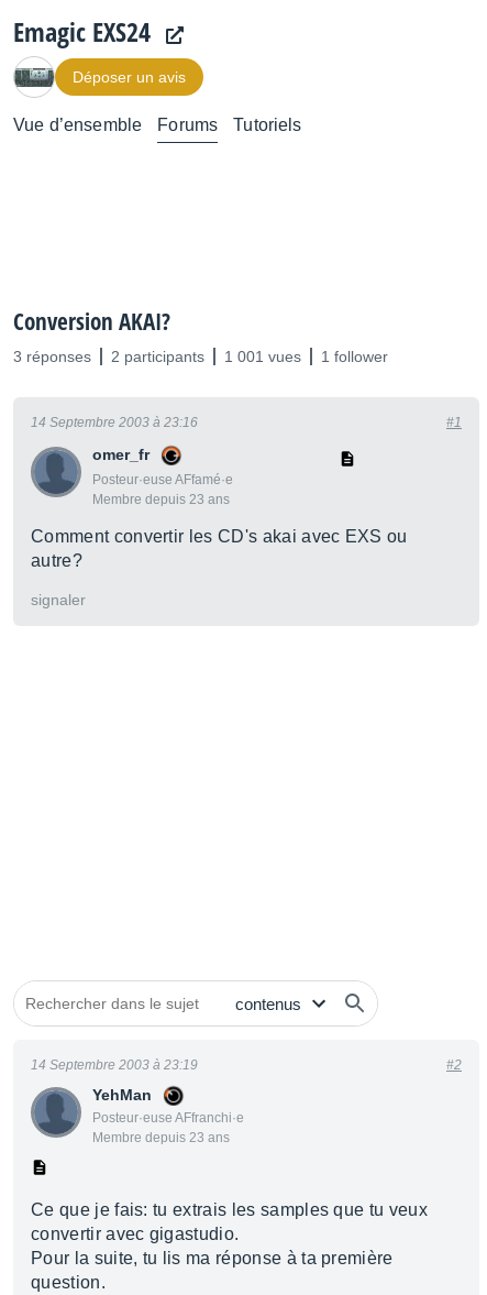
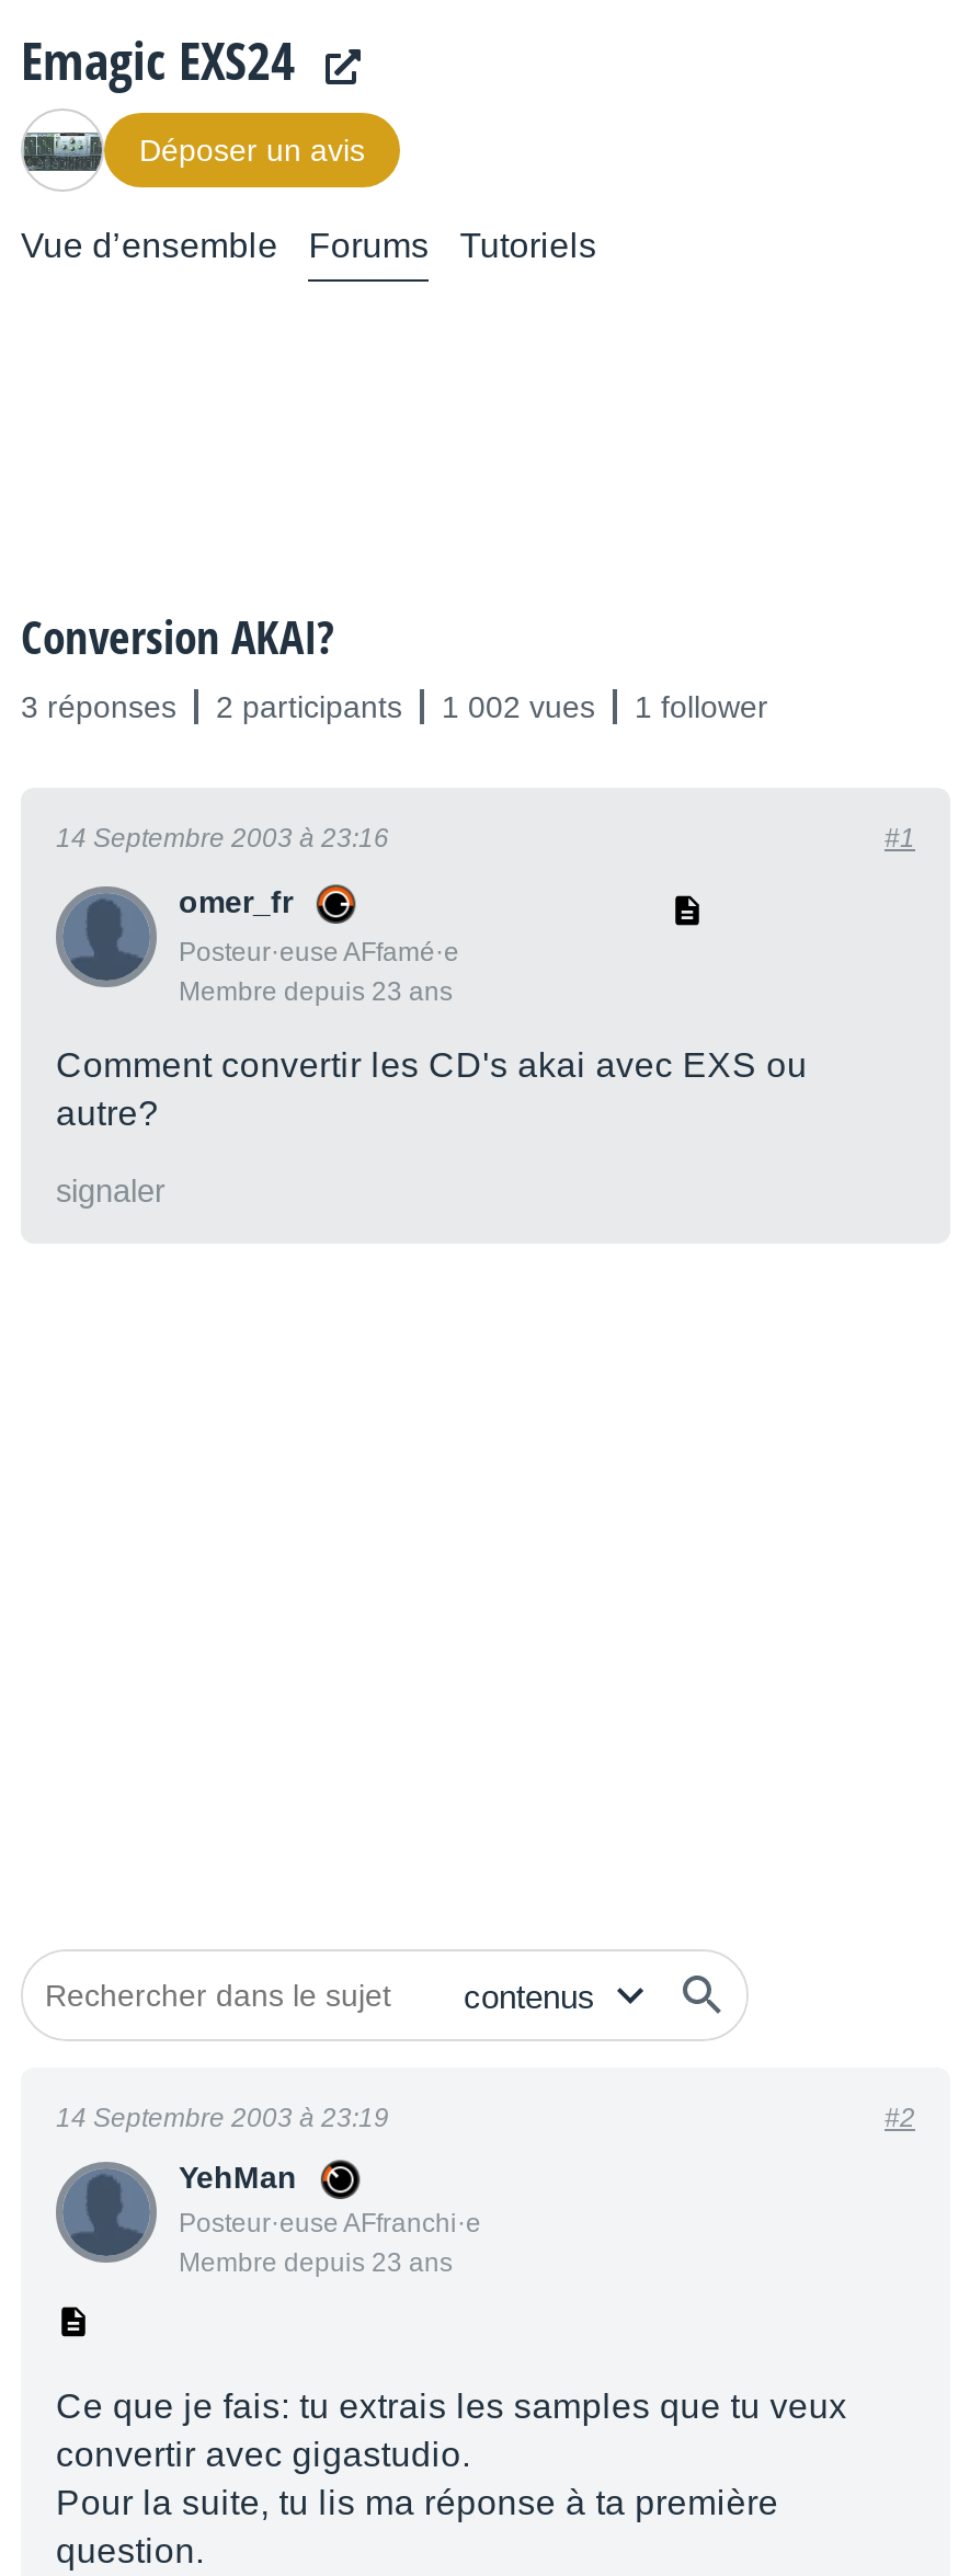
[13,348,388,365] 3 réponses 2 participants 1 001 vues 1 follower -> [21,689,768,724] 3 réponses 2 participants 1 002 vues 1 follower

